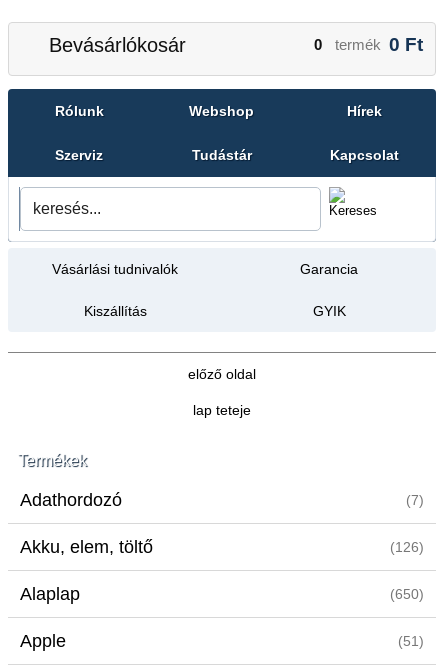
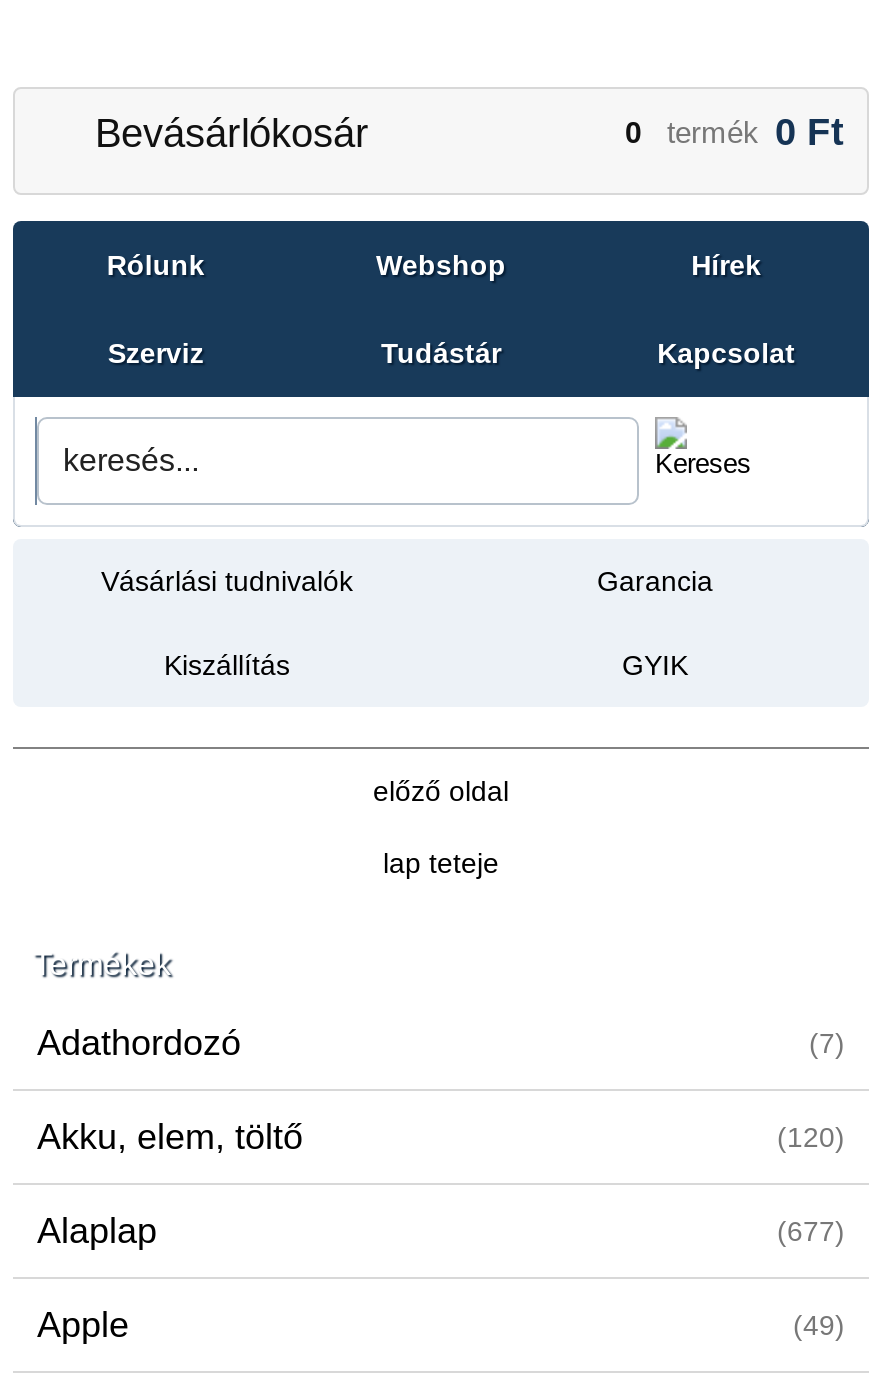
[390,539,424,555] (126) -> [777,1121,845,1153] (120)
[390,586,424,602] (650) -> [777,1215,845,1247] (677)
[398,633,424,649] (51) -> [793,1309,845,1341] (49)

